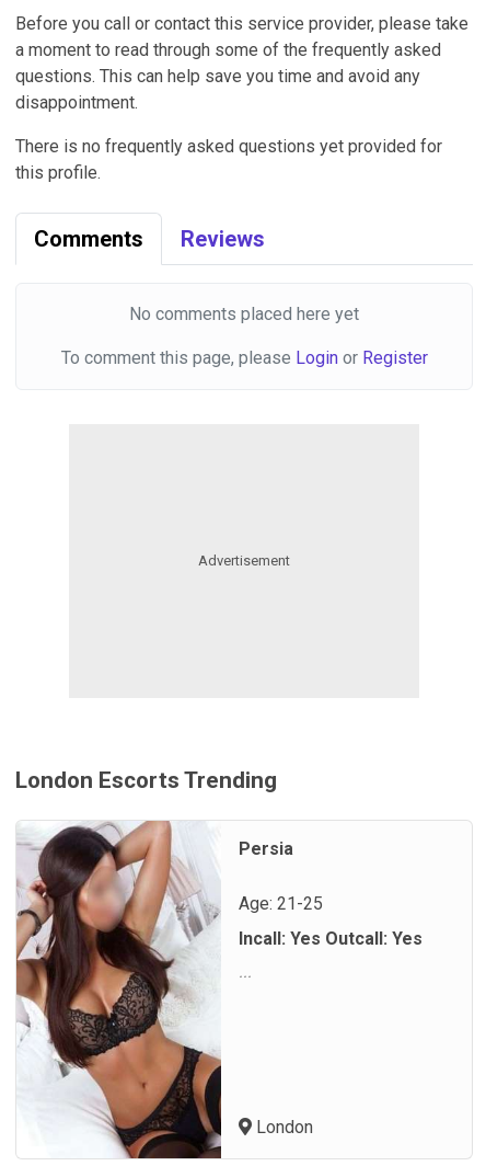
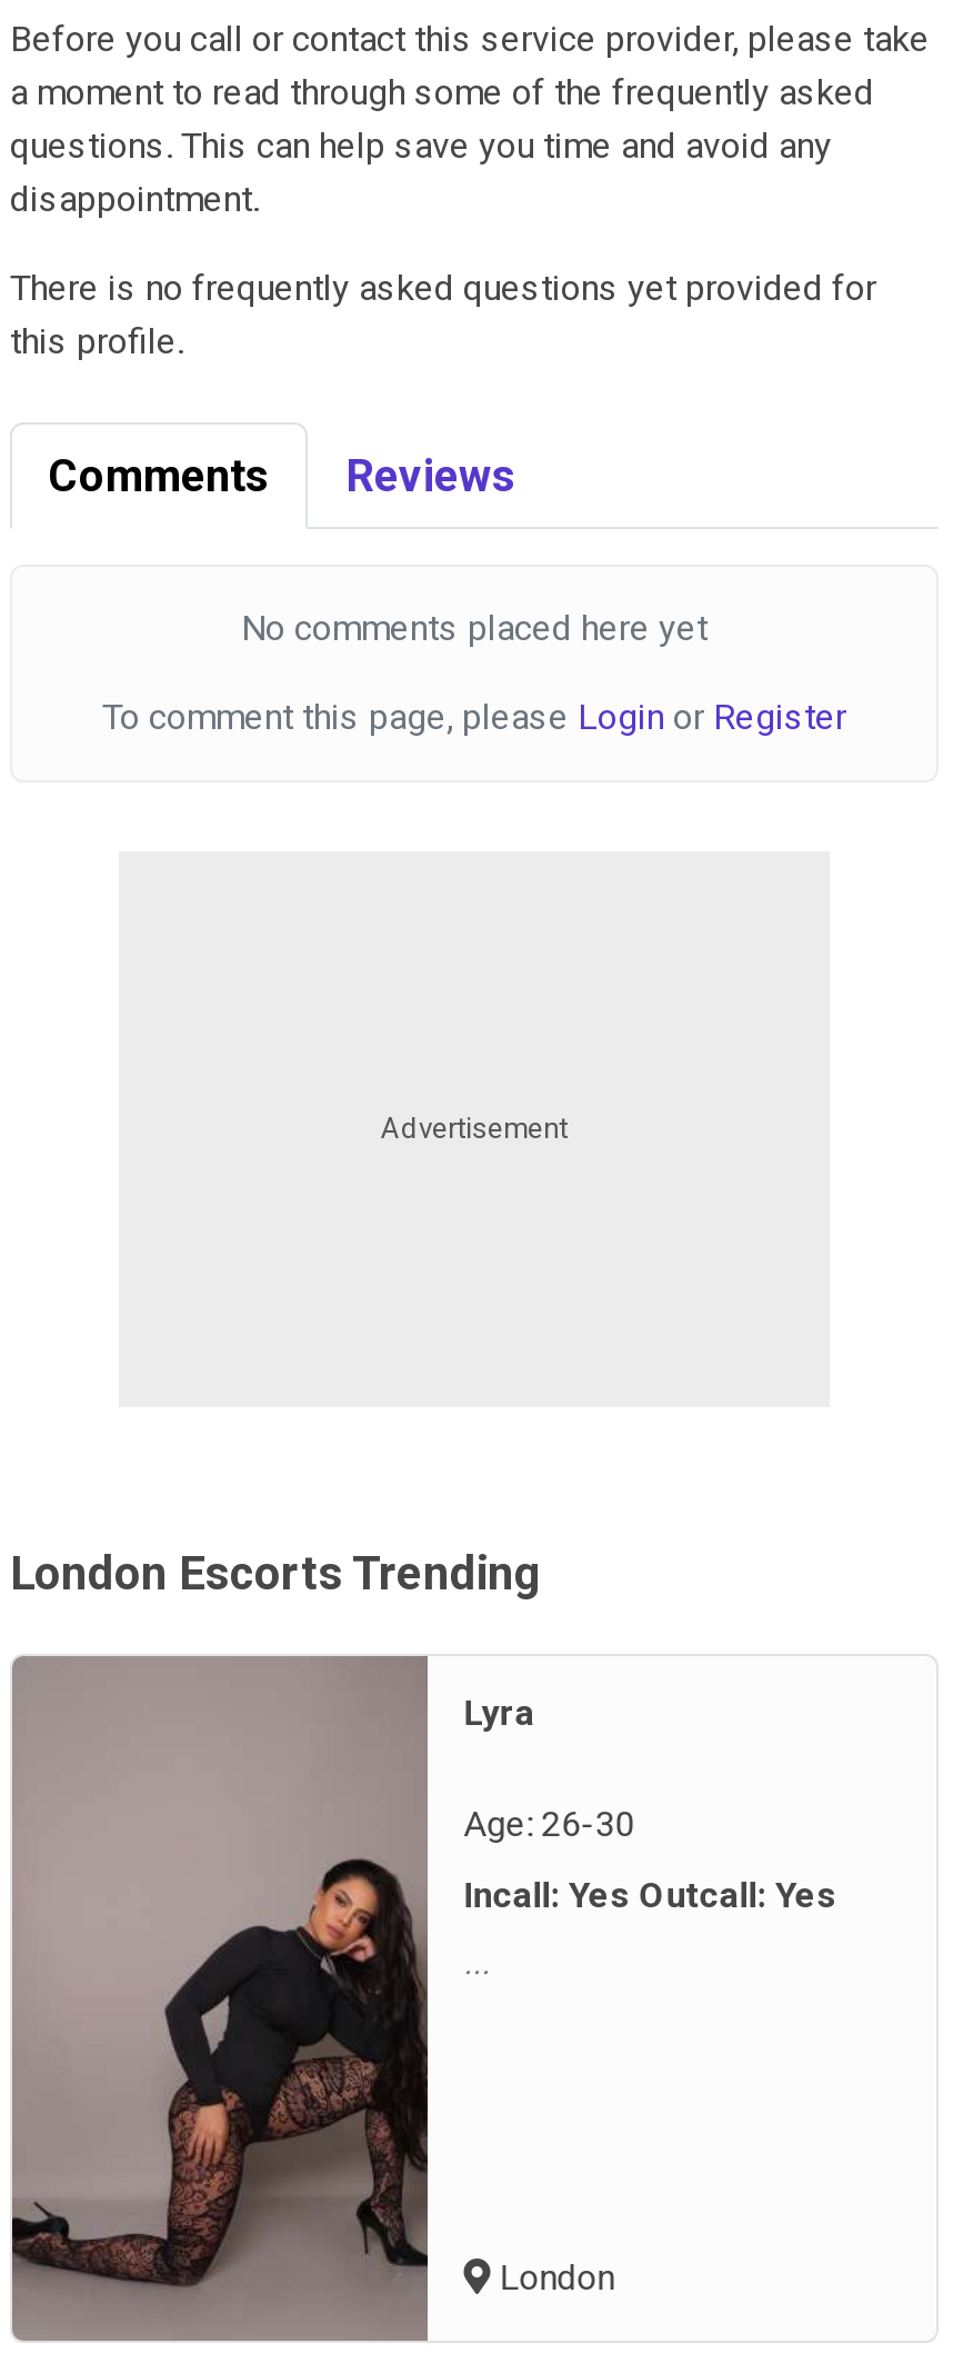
[16,821,294,1158] [image] | Persia -> [10,1654,535,2343] [image] | Lyra
[239,893,323,914] Age: 21-25 -> [464,1802,635,1844] Age: 26-30

